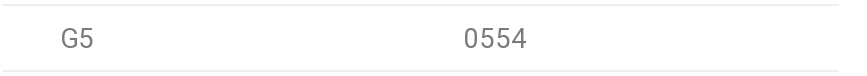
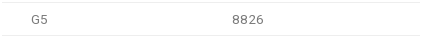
[463,21,527,53] 0554 -> [232,10,264,26] 8826

